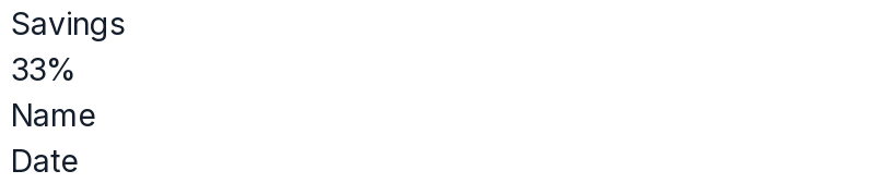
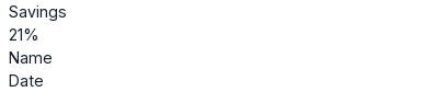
[11,50,79,87] 33% -> [9,25,39,44] 21%

